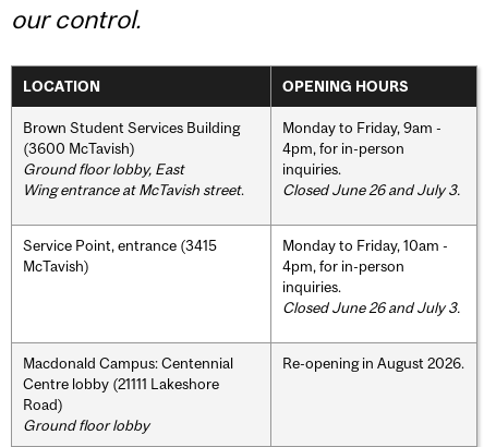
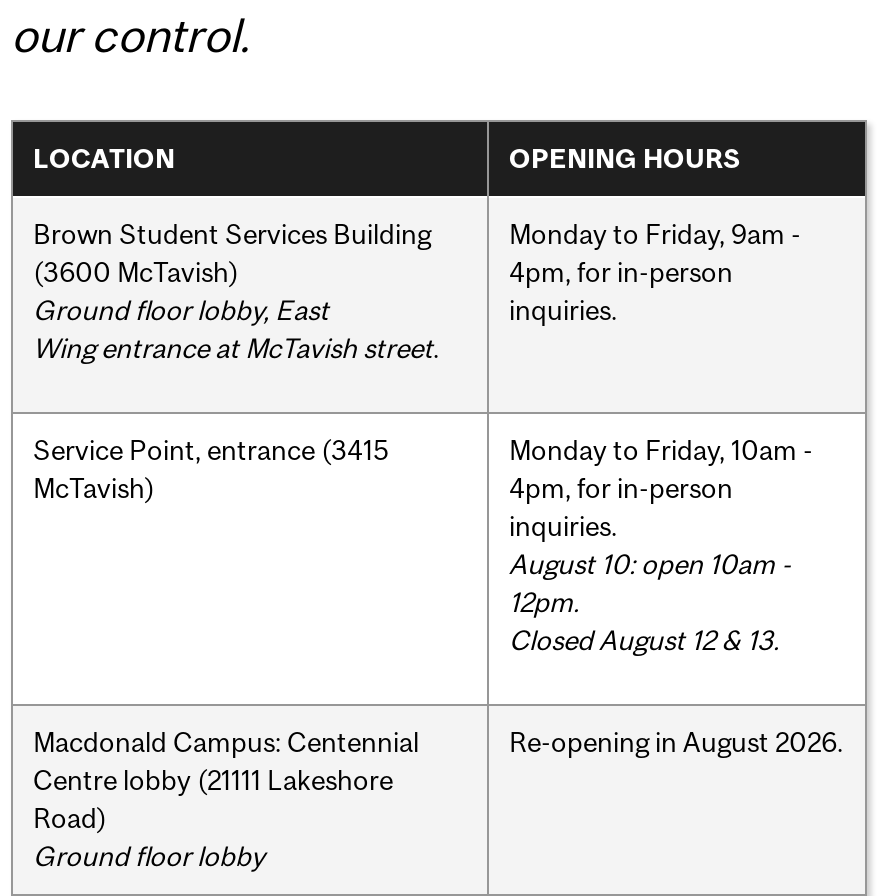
[282,181,460,198] Closed June 26 and July 3. -> none
[282,298,460,316] Closed June 26 and July 3. -> [509,547,791,655] August 10: open 10am - | 12pm. | Closed August 12 & 13.

